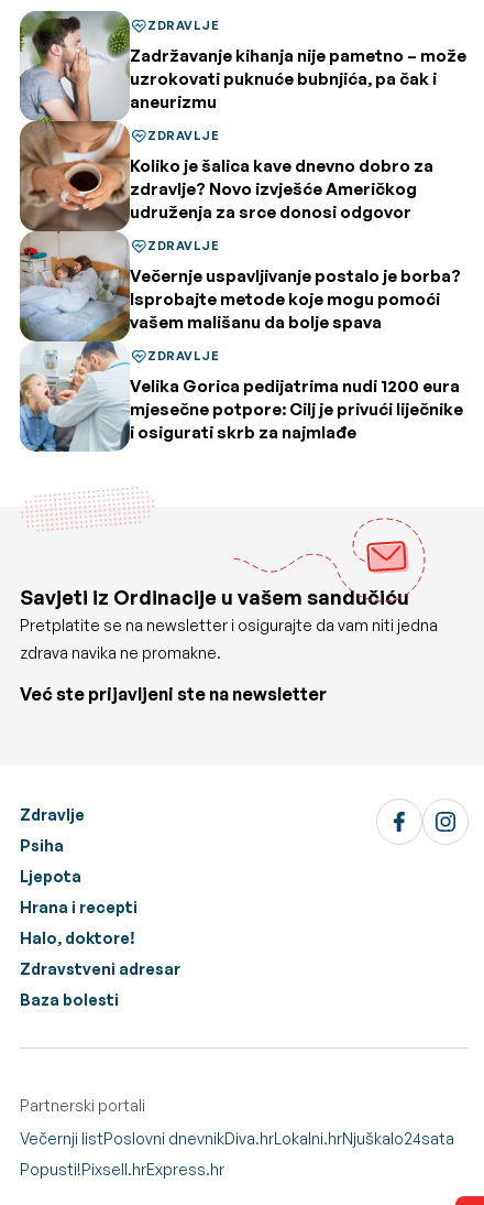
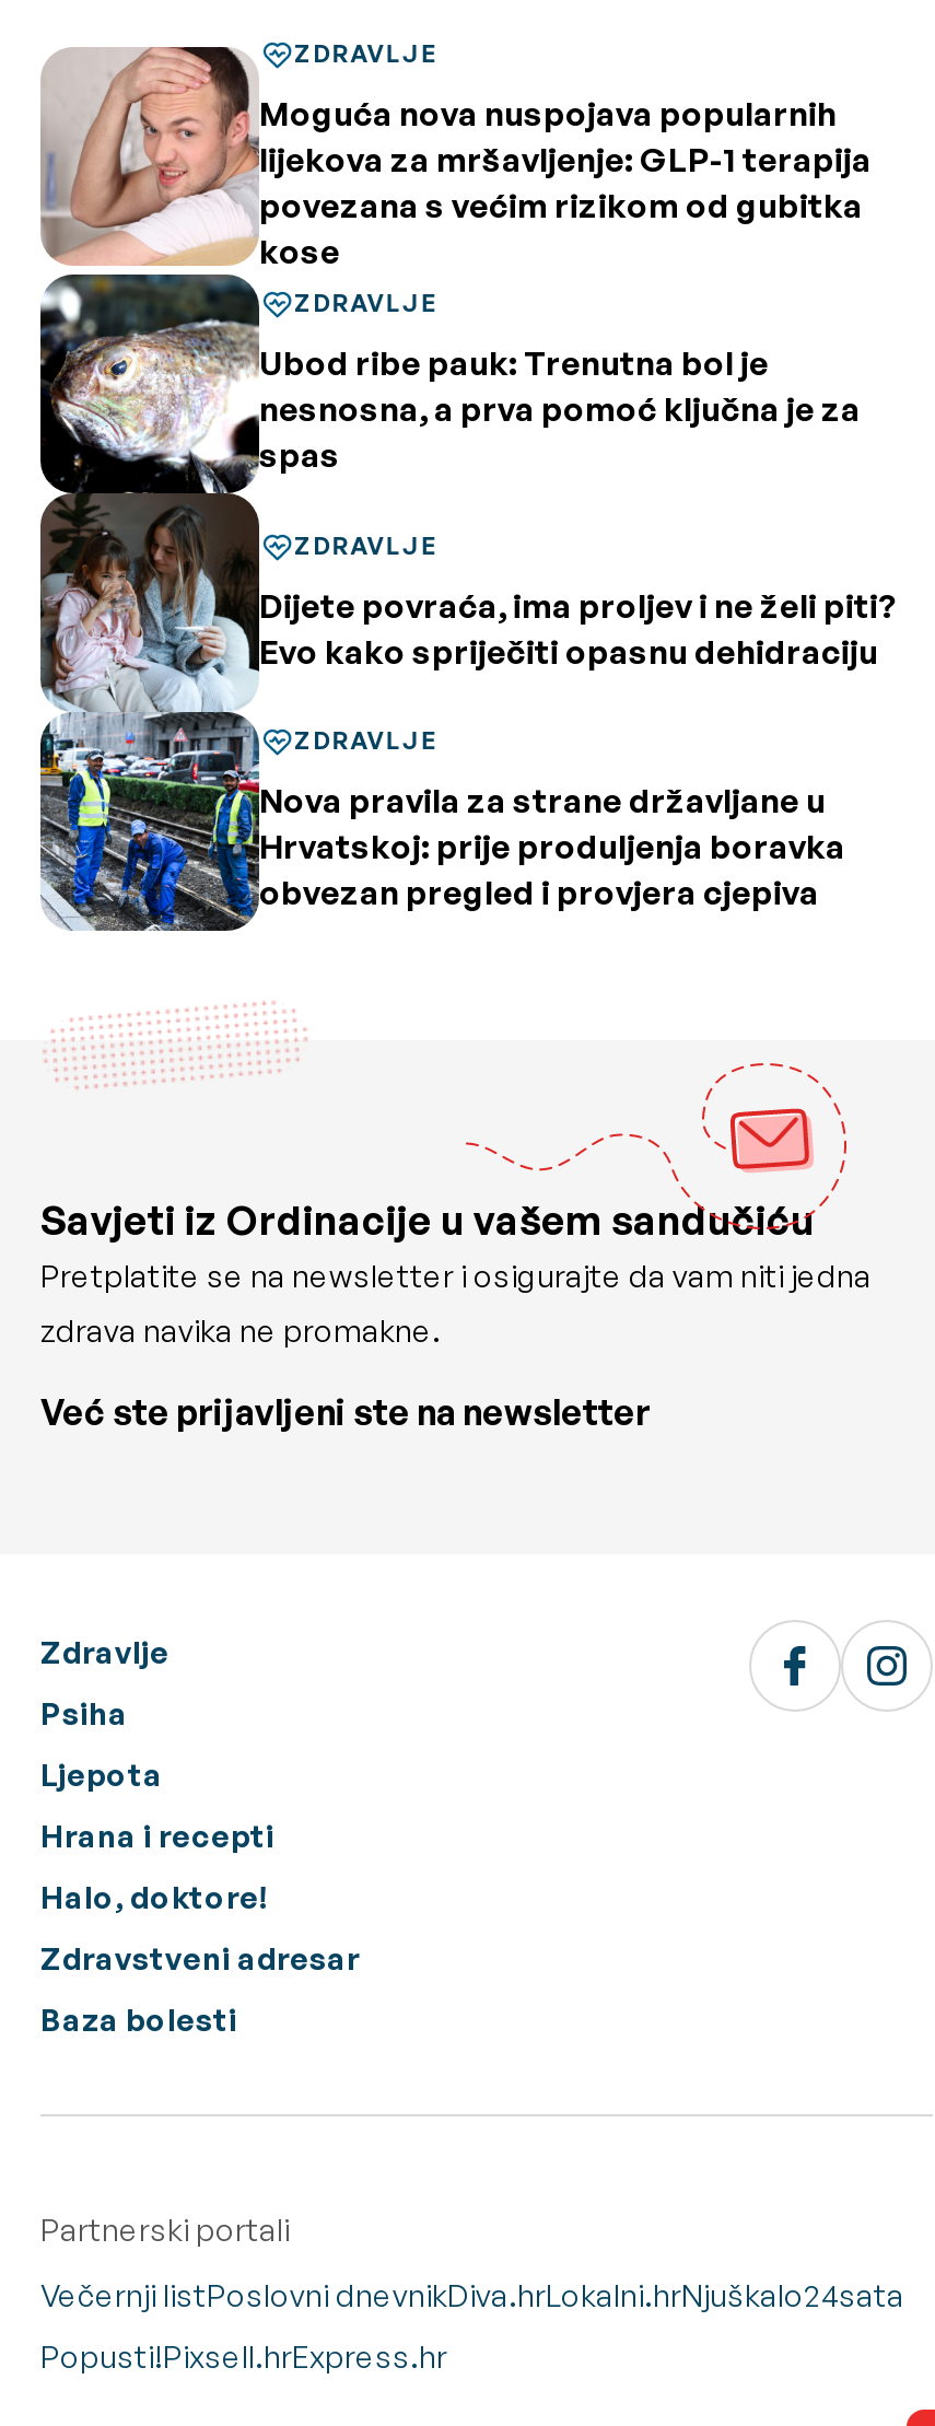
[19,10,466,453] [image] | Zadržavanje kihanja nije pametno – može | uzrokovati puknuće bubnjića, pa čak i | aneurizmu -> [38,23,872,933] [image] | Moguća nova nuspojava popularnih | lijekova za mršavljenje: GLP-1 terapija | povezana s većim rizikom od gubitka | kose
[130,156,433,223] Koliko je šalica kave dnevno dobro za | zdravlje? Novo izvješće Američkog | udruženja za srce donosi odgovor -> [259,342,861,476] Ubod ribe pauk: Trenutna bol je | nesnosna, a prva pomoć ključna je za | spas
[130,266,461,333] Večernje uspavljivanje postalo je borba? | Isprobajte metode koje mogu pomoći | vašem mališanu da bolje spava -> [259,584,898,672] Dijete povraća, ima proljev i ne želi piti? | Evo kako spriječiti opasnu dehidraciju
[130,376,463,443] Velika Gorica pedijatrima nudi 1200 eura | mjesečne potpore: Cilj je privući liječnike | i osigurati skrb za najmlađe -> [259,780,845,913] Nova pravila za strane državljane u | Hrvatskoj: prije produljenja boravka | obvezan pregled i provjera cjepiva

